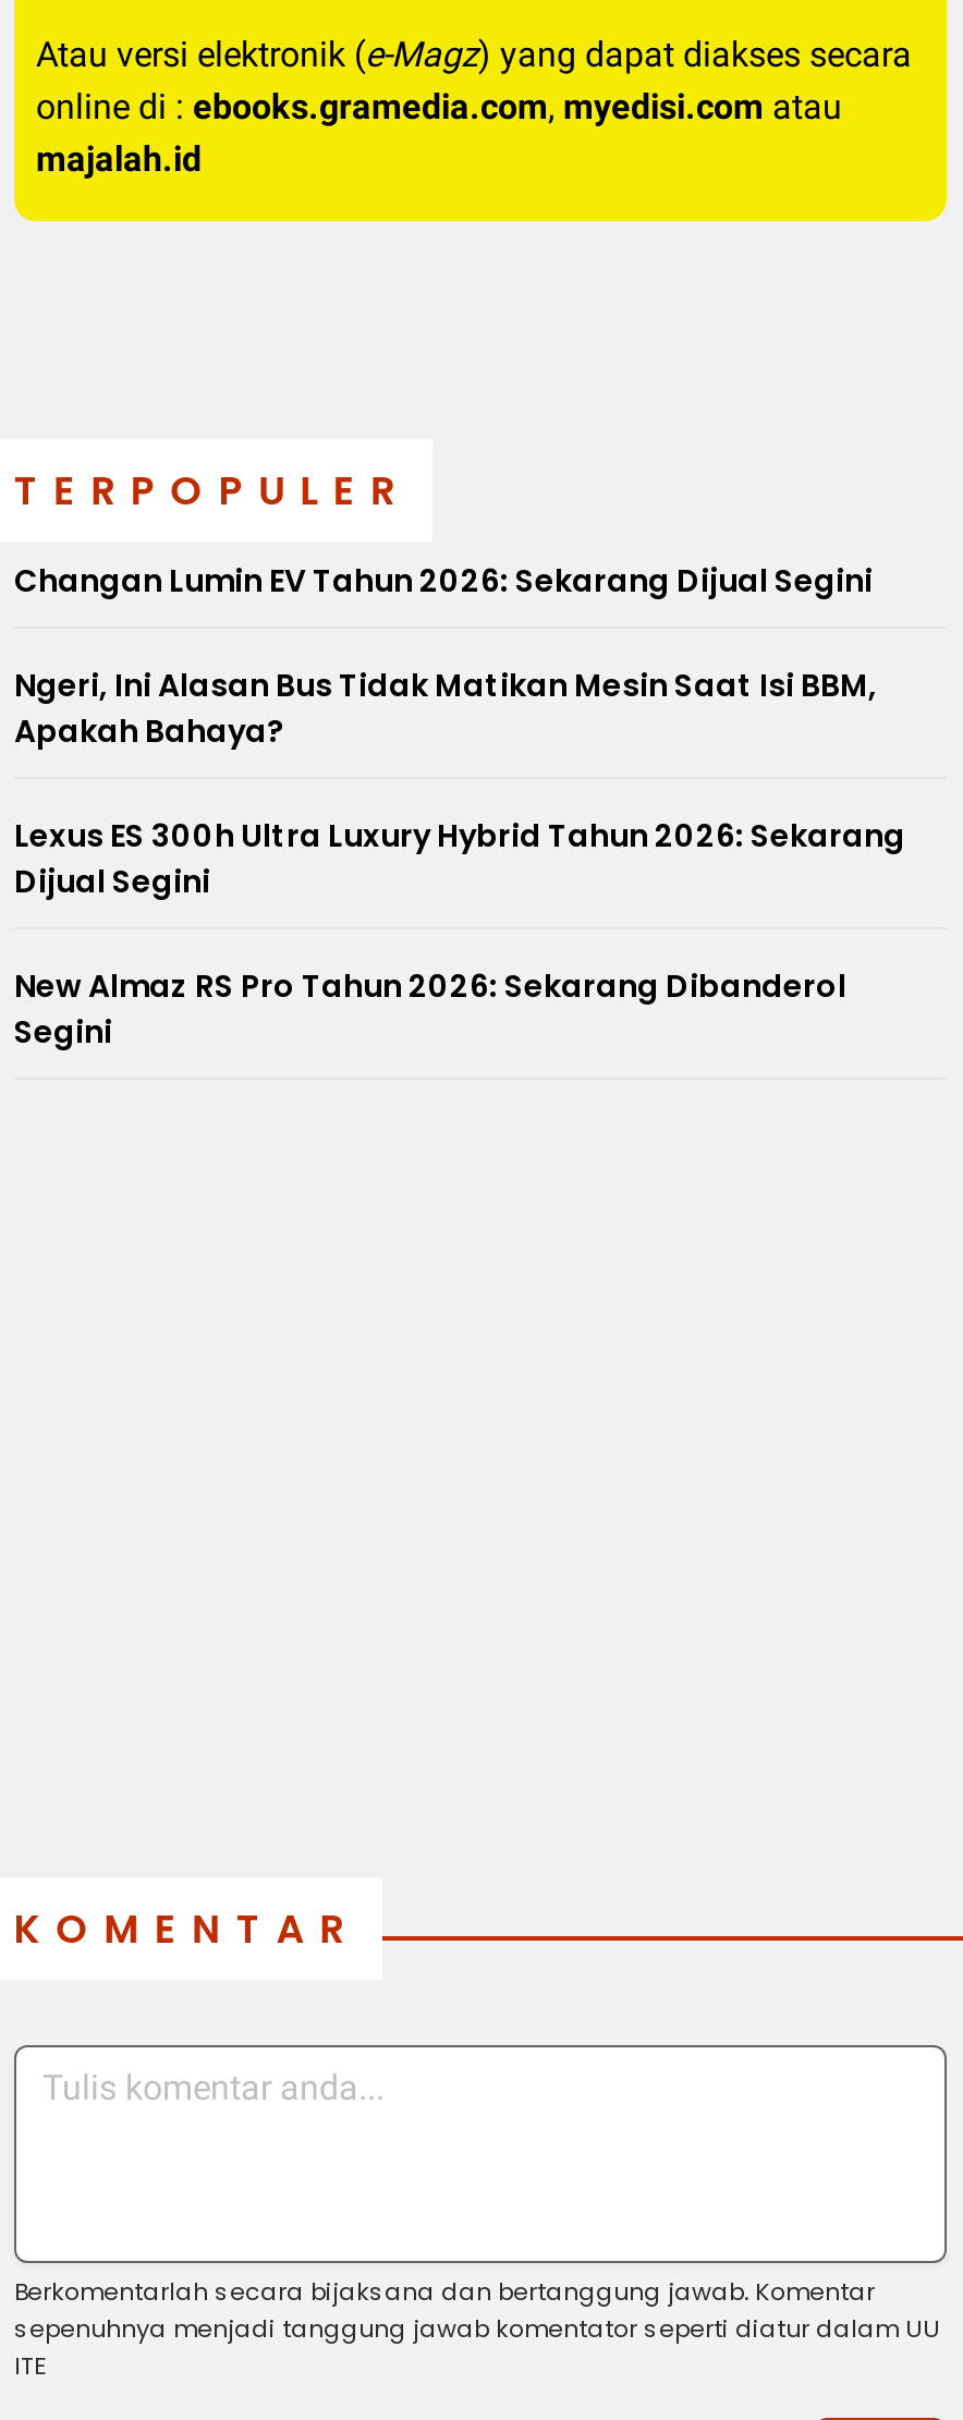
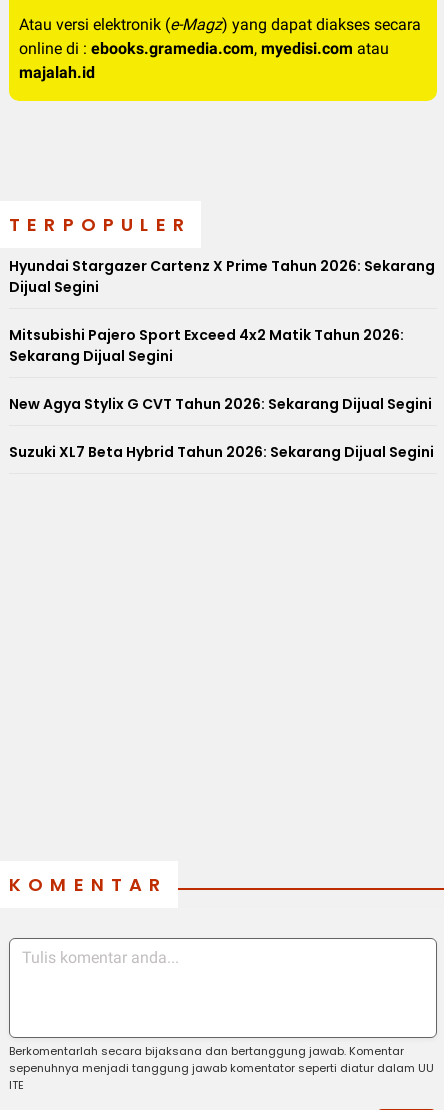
[14,558,905,857] Changan Lumin EV Tahun 2026: Sekarang Dijual Segini | Ngeri, Ini Alasan Bus Tidak Matikan Mesin Saat Isi BBM, | Apakah Bahaya? | Lexus ES 300h Ultra Luxury Hybrid Tahun 2026: Sekarang -> [9,256,435,276] Hyundai Stargazer Cartenz X Prime Tahun 2026: Sekarang
moved [14,859,210,902] -> [9,277,99,297]: Dijual Segini
[14,963,846,1053] New Almaz RS Pro Tahun 2026: Sekarang Dibanderol | Segini -> [9,325,434,462] Mitsubishi Pajero Sport Exceed 4x2 Matik Tahun 2026: | Sekarang Dijual Segini | New Agya Stylix G CVT Tahun 2026: Sekarang Dijual Segini | Suzuki XL7 Beta Hybrid Tahun 2026: Sekarang Dijual Segini

